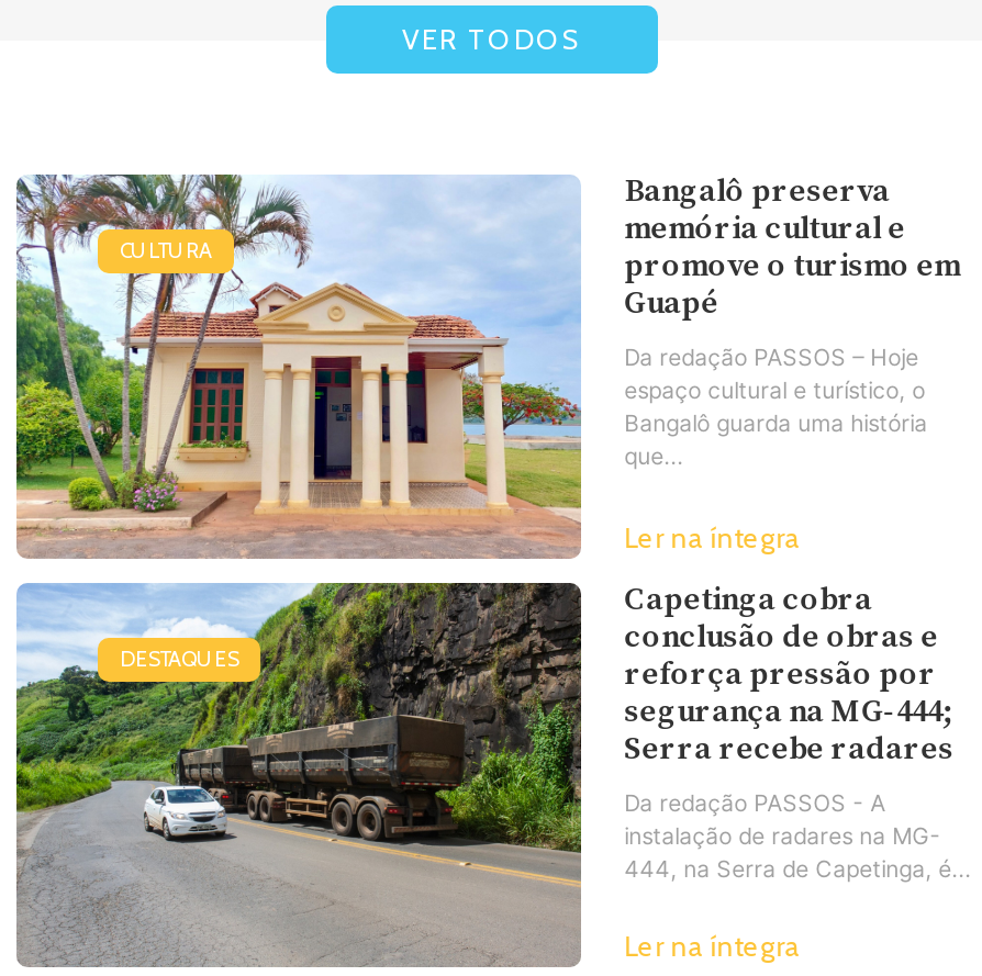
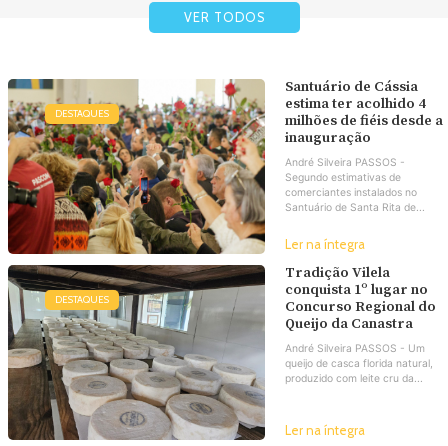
[14,172,583,559] [image] | CULTURA -> [7,78,266,254] [image] | DESTAQUES
[624,172,960,324] Bangalô preserva | memória cultural e | promove o turismo em | Guapé -> [285,78,443,147] Santuário de Cássia | estima ter acolhido 4 | milhões de fiéis desde a | inauguração
[624,344,927,471] Da redação PASSOS – Hoje | espaço cultural e turístico, o | Bangalô guarda uma história | que... -> [285,156,425,214] André Silveira PASSOS - | Segundo estimativas de | comerciantes instalados no | Santuário de Santa Rita de...
[14,581,954,965] [image] | Capetinga cobra | conclusão de obras e | reforça pressão por | segurança na MG-444; | Serra recebe radares -> [7,264,436,440] [image] | Tradição Vilela | conquista 1º lugar no | Concurso Regional do | Queijo da Canastra
[624,789,971,884] Da redação PASSOS - A | instalação de radares na MG- | 444, na Serra de Capetinga, é... -> [285,342,433,385] André Silveira PASSOS - Um | queijo de casca florida natural, | produzido com leite cru da...

